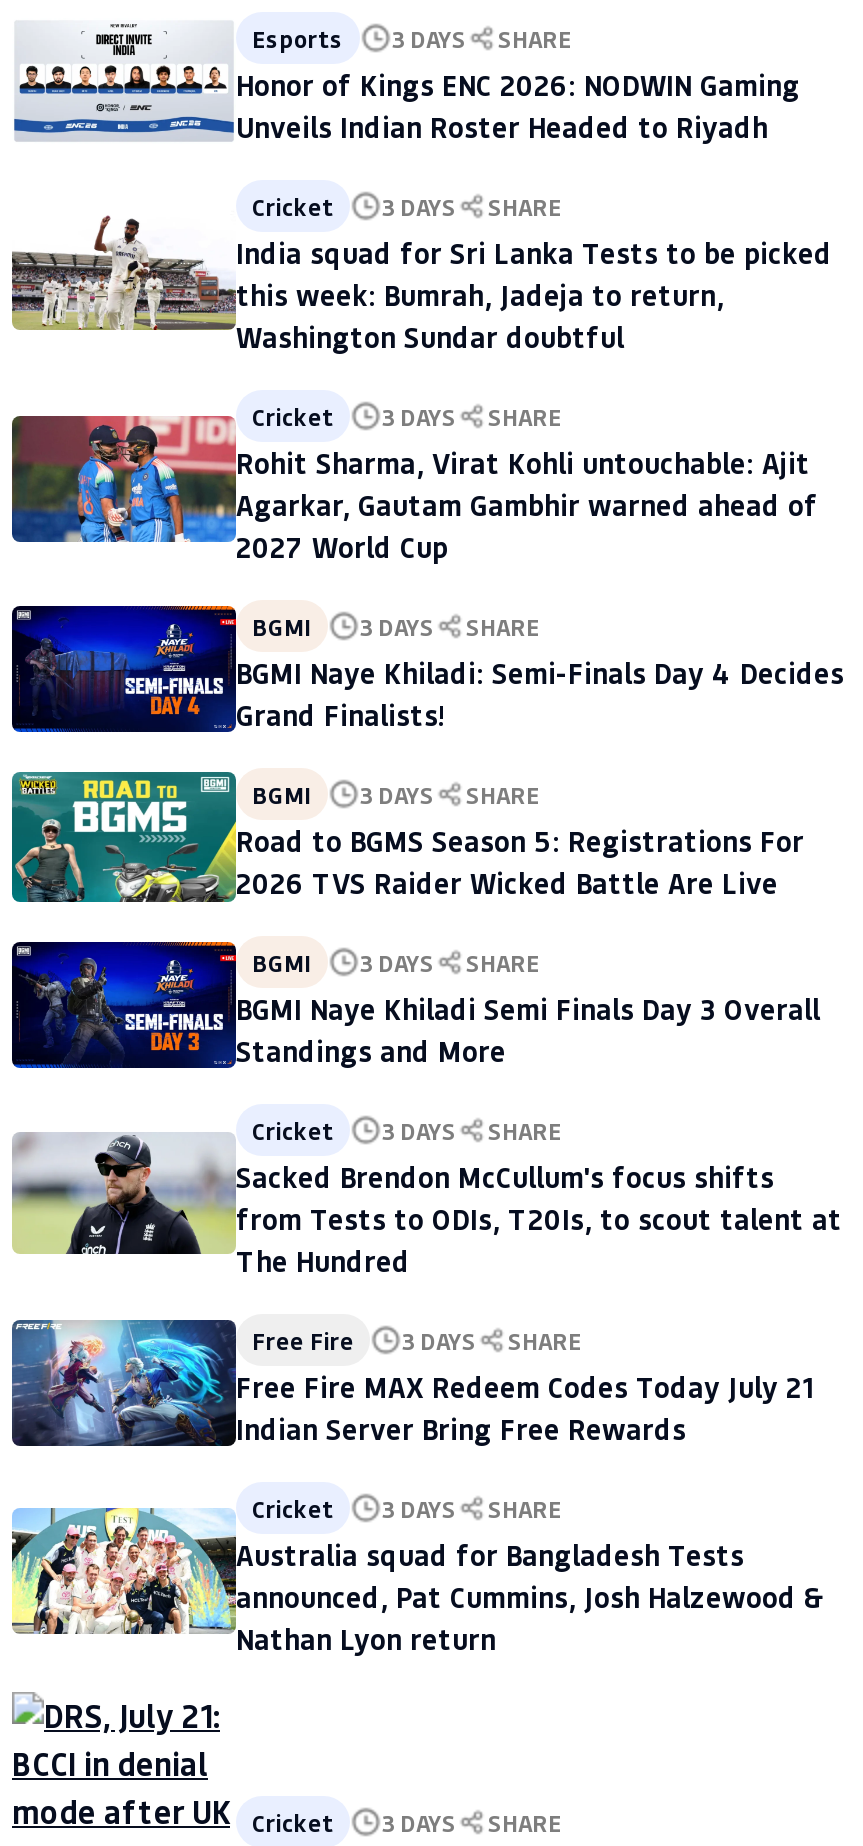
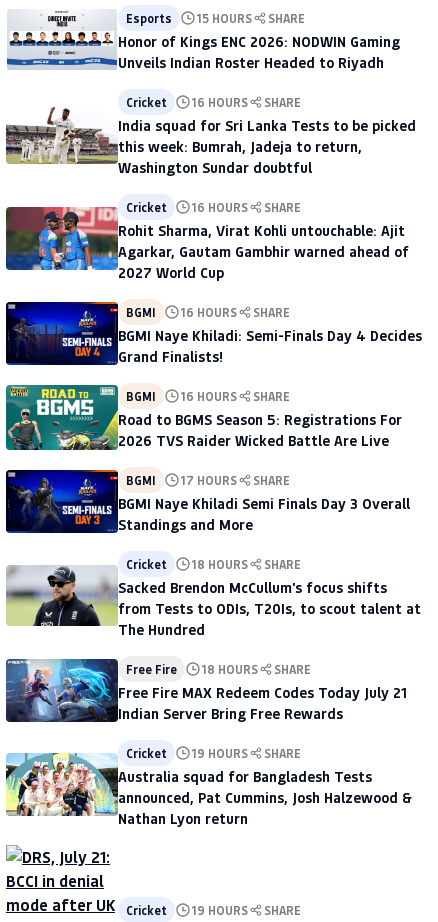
[252,23,572,55] Esports 3 DAYS SHARE -> [126,10,305,26] Esports 15 HOURS SHARE
[252,191,562,223] Cricket 3 DAYS SHARE -> [126,94,301,110] Cricket 16 HOURS SHARE
[252,401,562,433] Cricket 3 DAYS SHARE -> [126,199,301,215] Cricket 16 HOURS SHARE
[252,611,540,643] BGMI 3 DAYS SHARE -> [126,304,290,320] BGMI 16 HOURS SHARE
[252,779,540,811] BGMI 3 DAYS SHARE -> [126,388,290,404] BGMI 16 HOURS SHARE
[252,947,540,979] BGMI 3 DAYS SHARE -> [126,472,290,488] BGMI 17 HOURS SHARE
[252,1115,562,1147] Cricket 3 DAYS SHARE -> [126,556,301,572] Cricket 18 HOURS SHARE
[252,1325,582,1357] Free Fire 3 DAYS SHARE -> [126,661,311,677] Free Fire 18 HOURS SHARE
[252,1493,562,1525] Cricket 3 DAYS SHARE -> [126,745,301,761] Cricket 19 HOURS SHARE
[252,1806,562,1838] Cricket 3 DAYS SHARE -> [126,902,301,918] Cricket 19 HOURS SHARE

